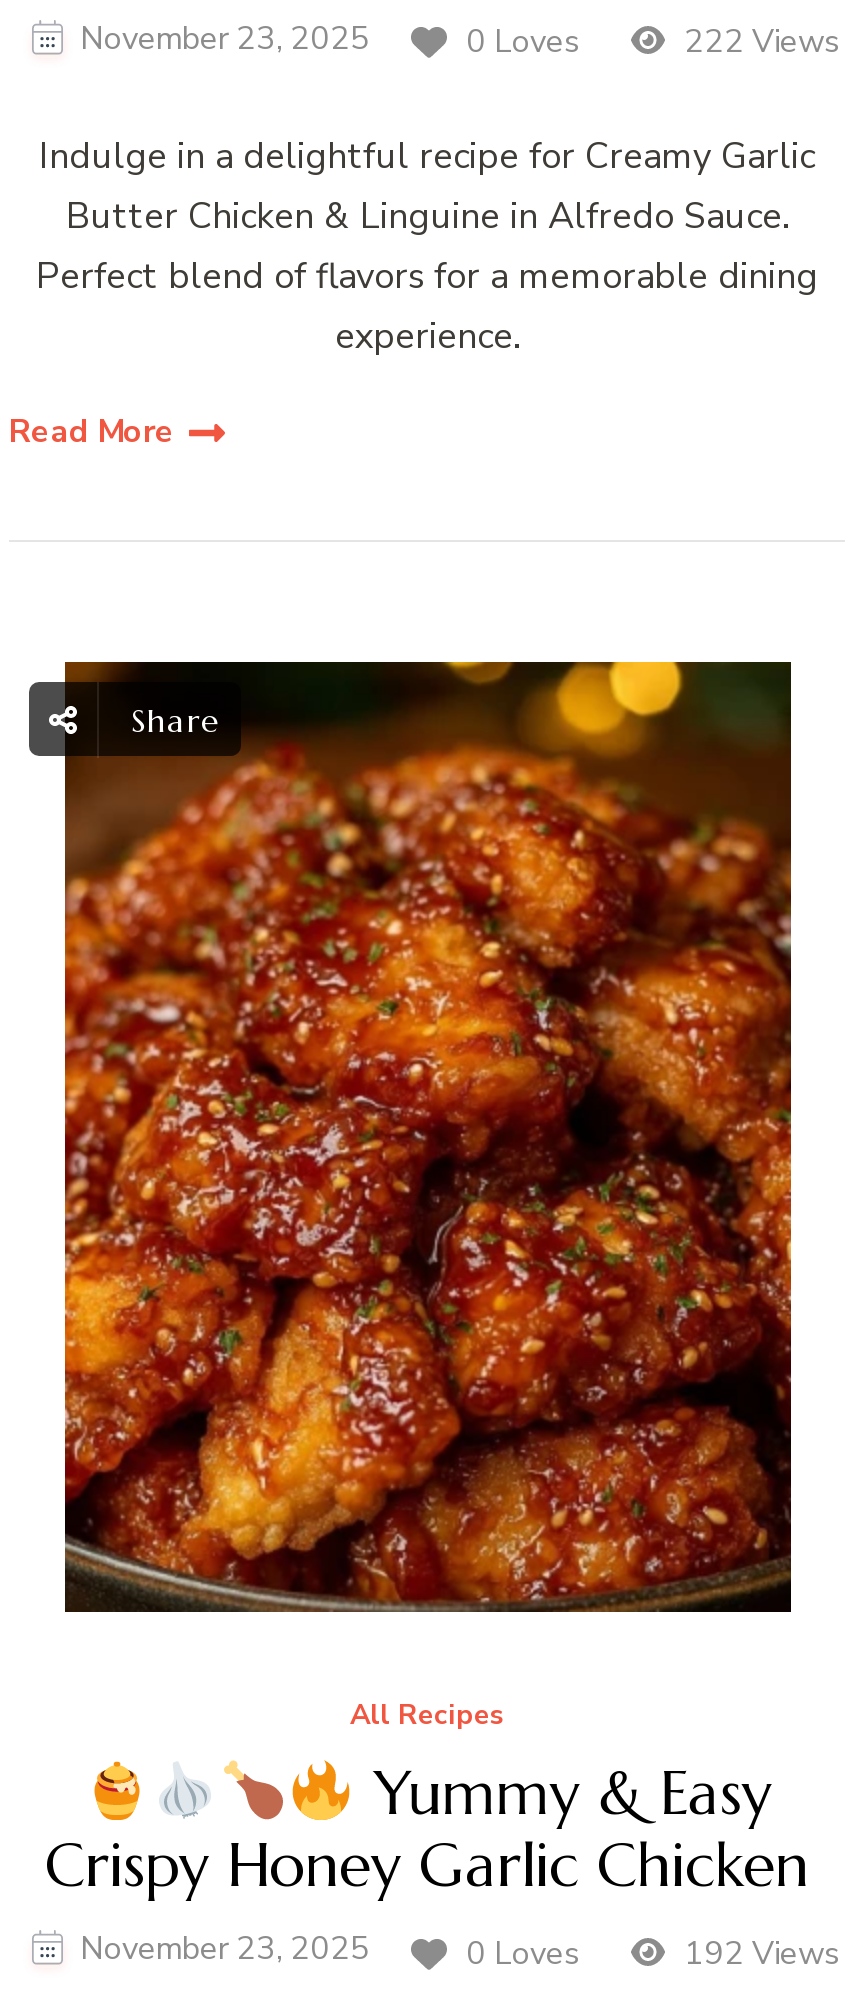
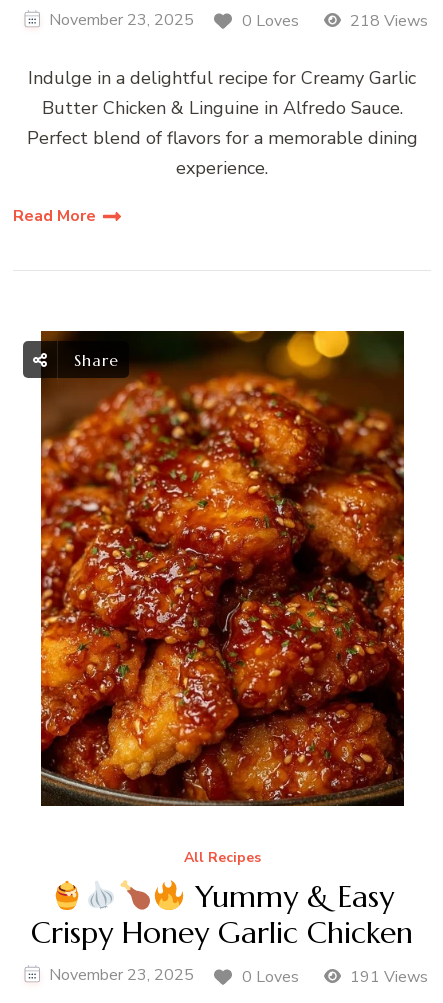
[676,20,840,64] 222 Views -> [346,10,428,32] 218 Views
[676,1932,840,1976] 192 Views -> [346,966,428,988] 191 Views

